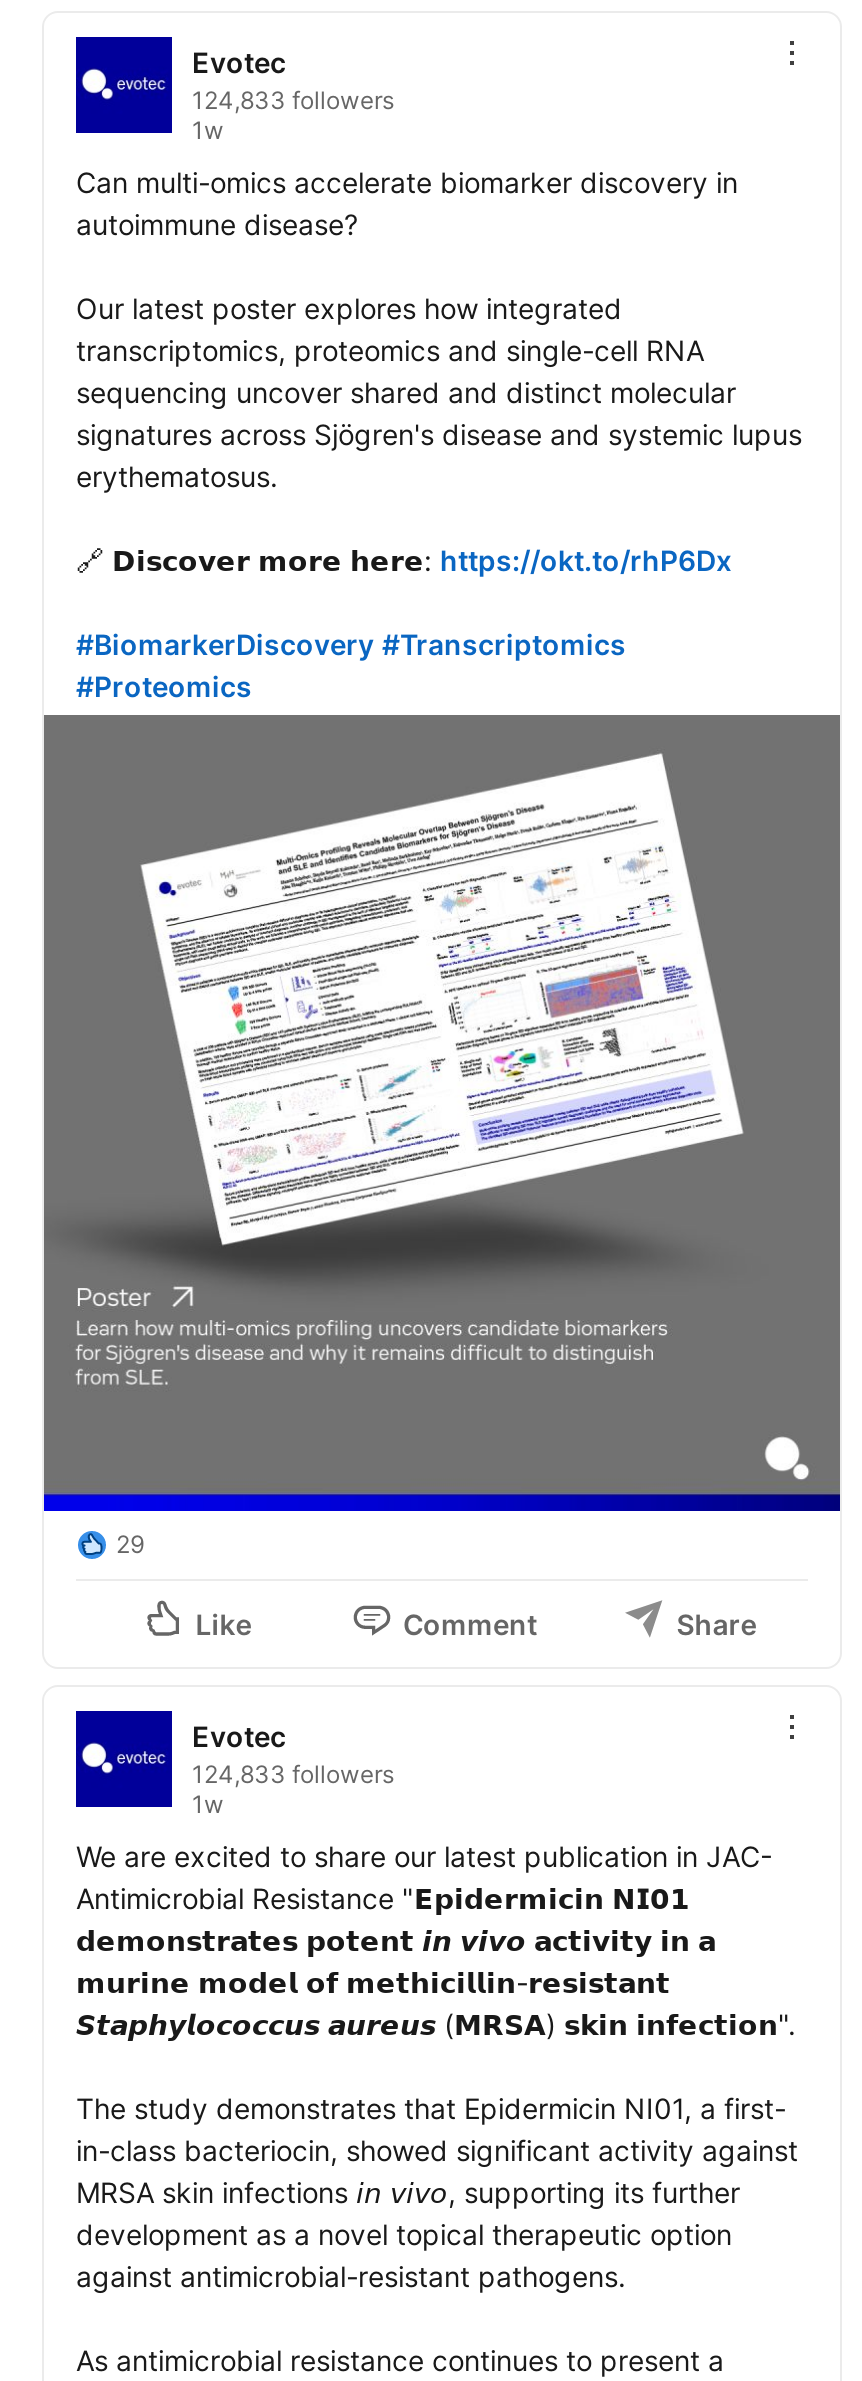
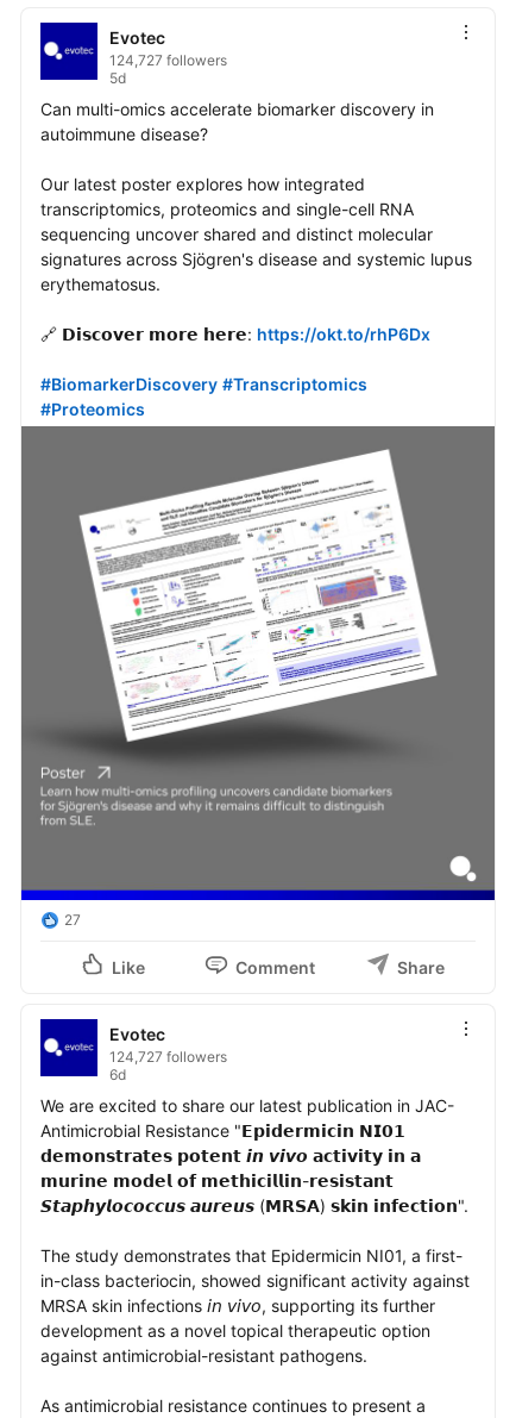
[192,85,394,145] 124,833 followers | 1w -> [109,51,227,87] 124,727 followers | 5d
[116,1529,144,1559] 29 -> [64,911,81,928] 27
[192,1759,394,1819] 124,833 followers | 1w -> [109,1047,227,1083] 124,727 followers | 6d

